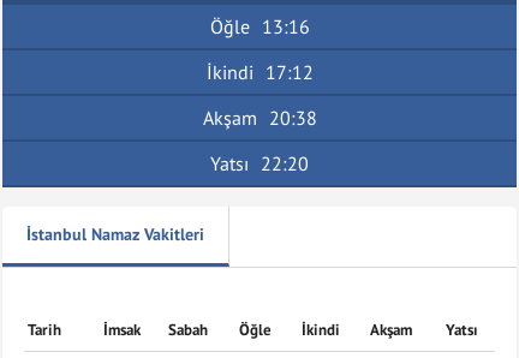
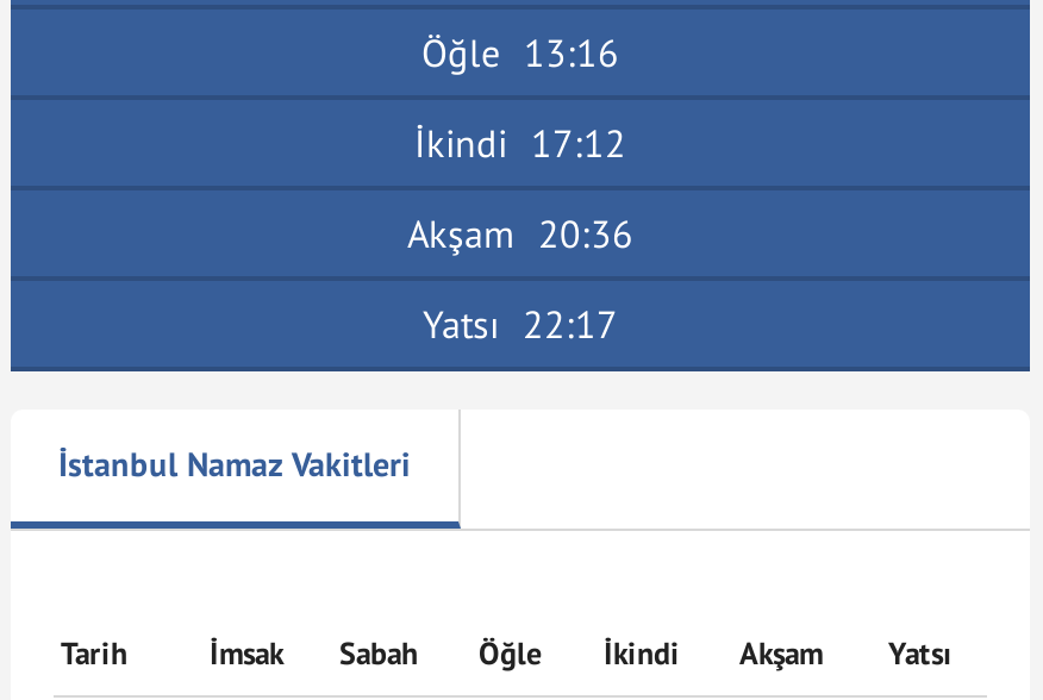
[202,106,317,130] Akşam 20:38 -> [407,210,633,257] Akşam 20:36
[210,151,309,175] Yatsı 22:20 -> [423,300,618,348] Yatsı 22:17

